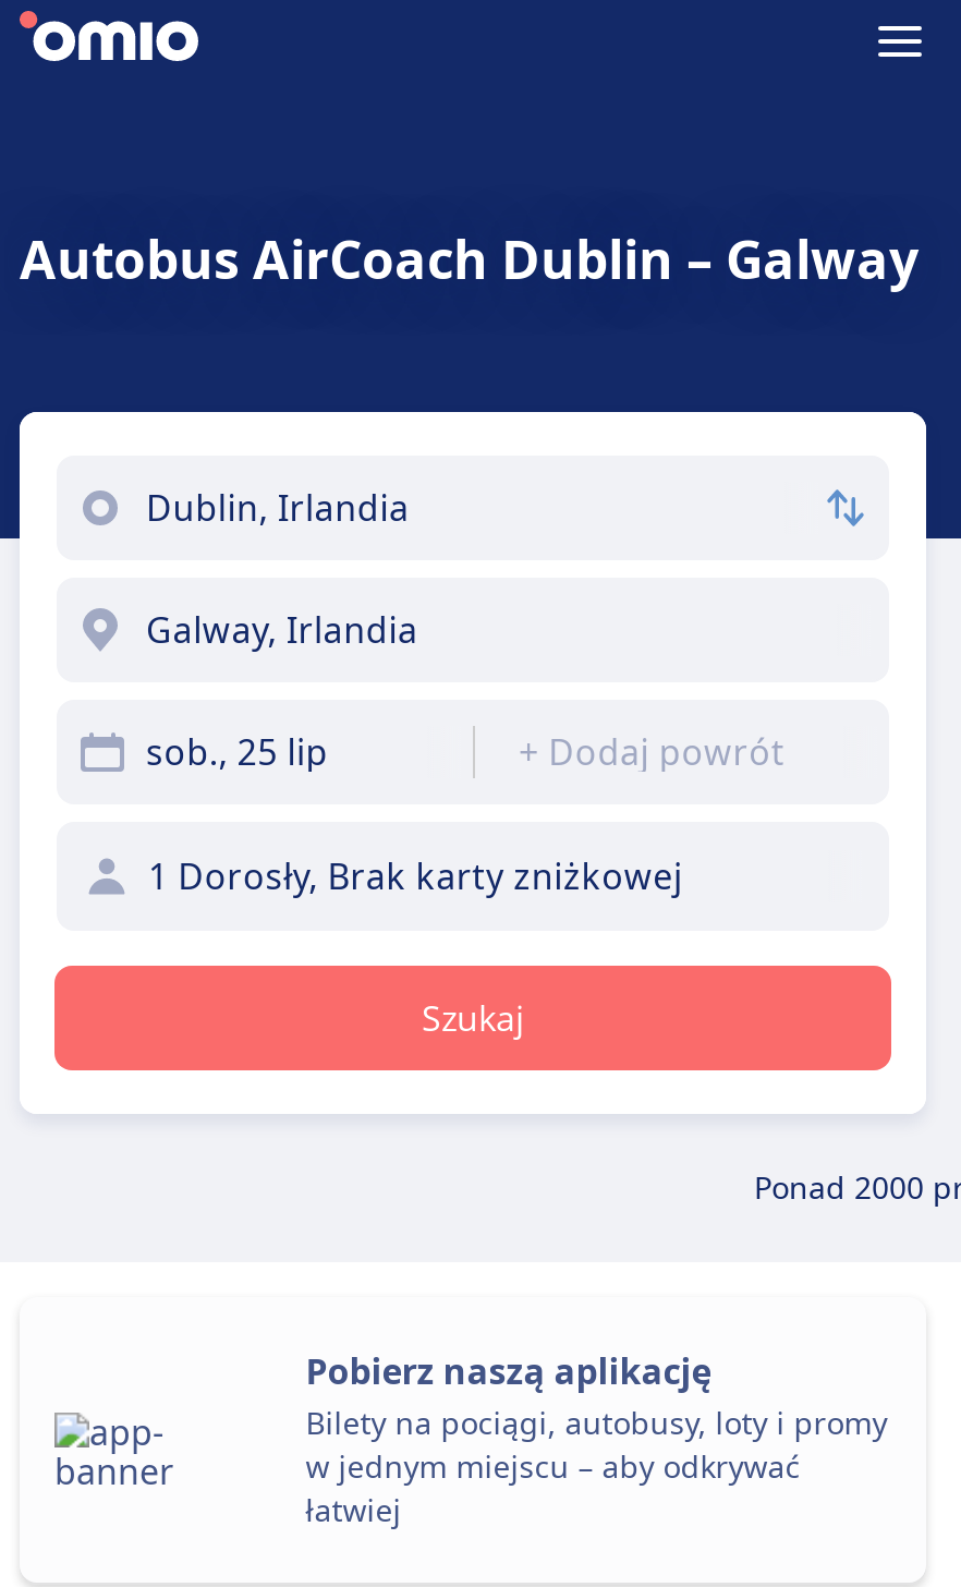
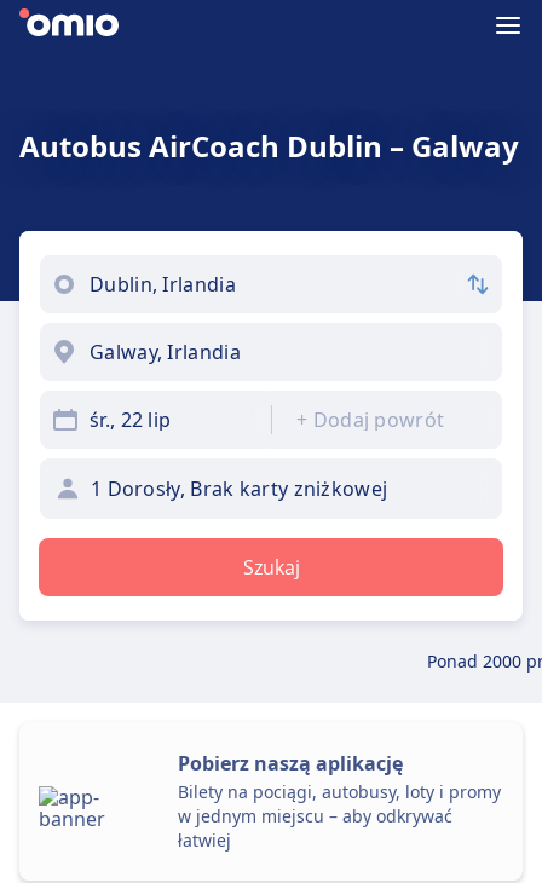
[146,728,328,776] sob., 25 lip -> [90,406,171,433] śr., 22 lip

